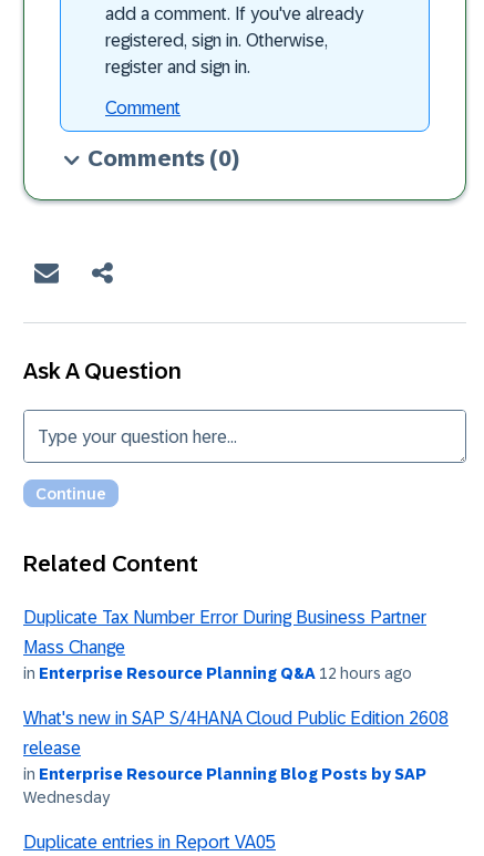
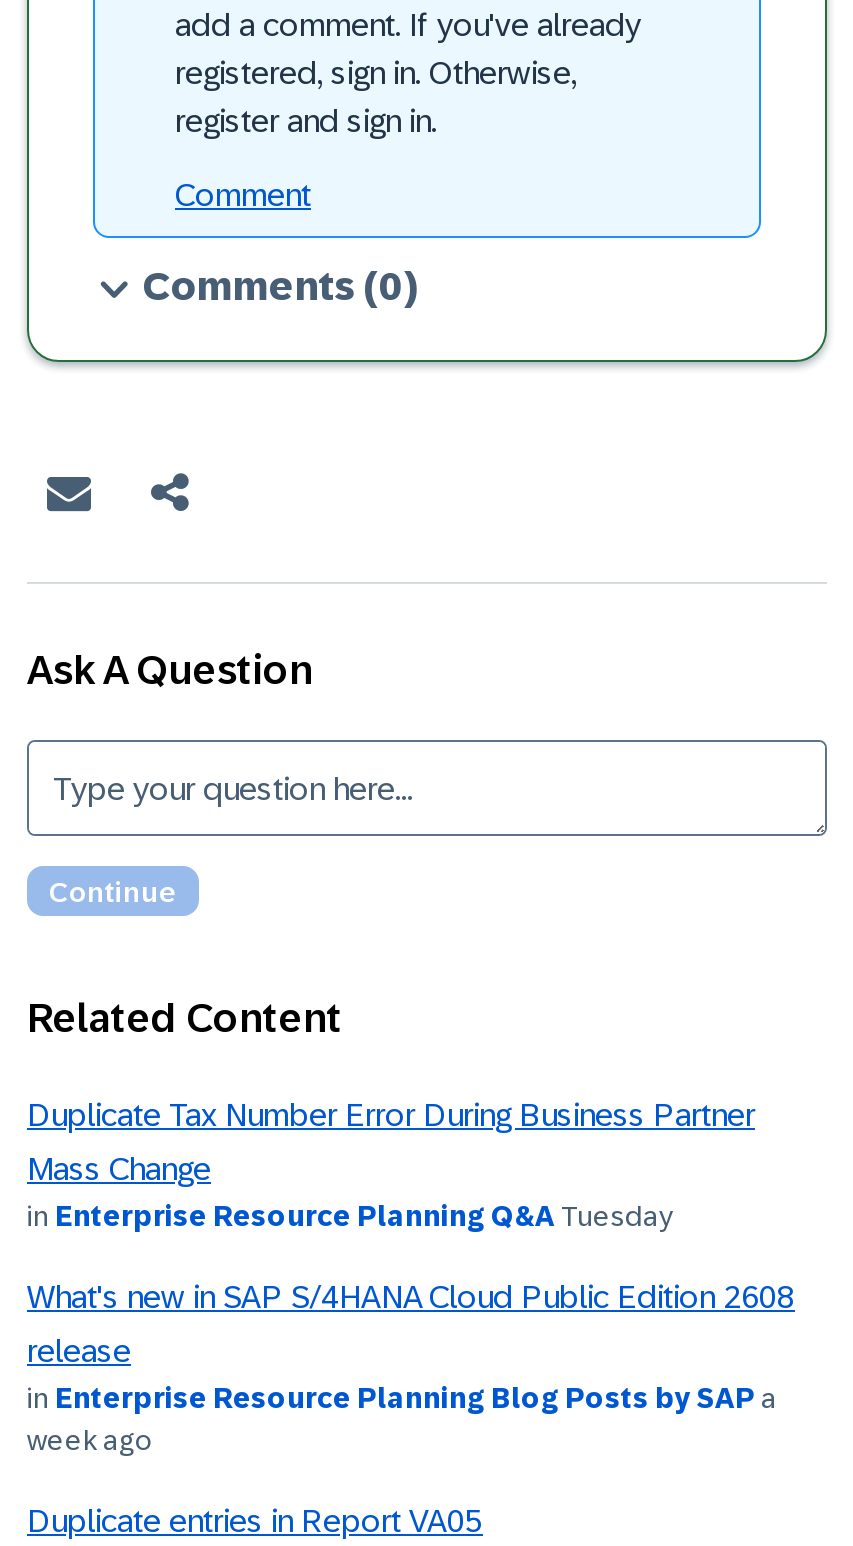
[23,665,412,682] in Enterprise Resource Planning Q&A 12 hours ago -> [27,1200,673,1232] in Enterprise Resource Planning Q&A Tuesday
[23,765,426,806] in Enterprise Resource Planning Blog Posts by SAP | Wednesday -> [27,1382,777,1456] in Enterprise Resource Planning Blog Posts by SAP a | week ago

